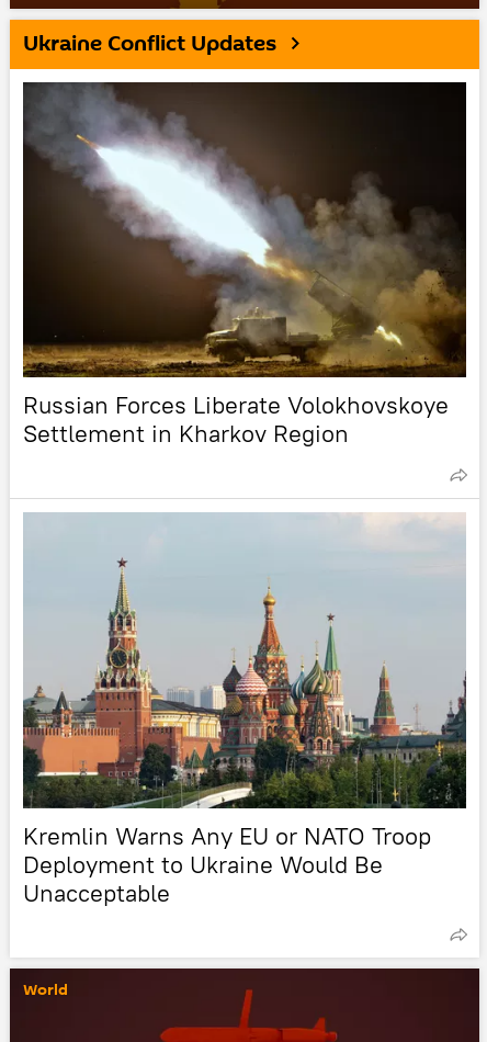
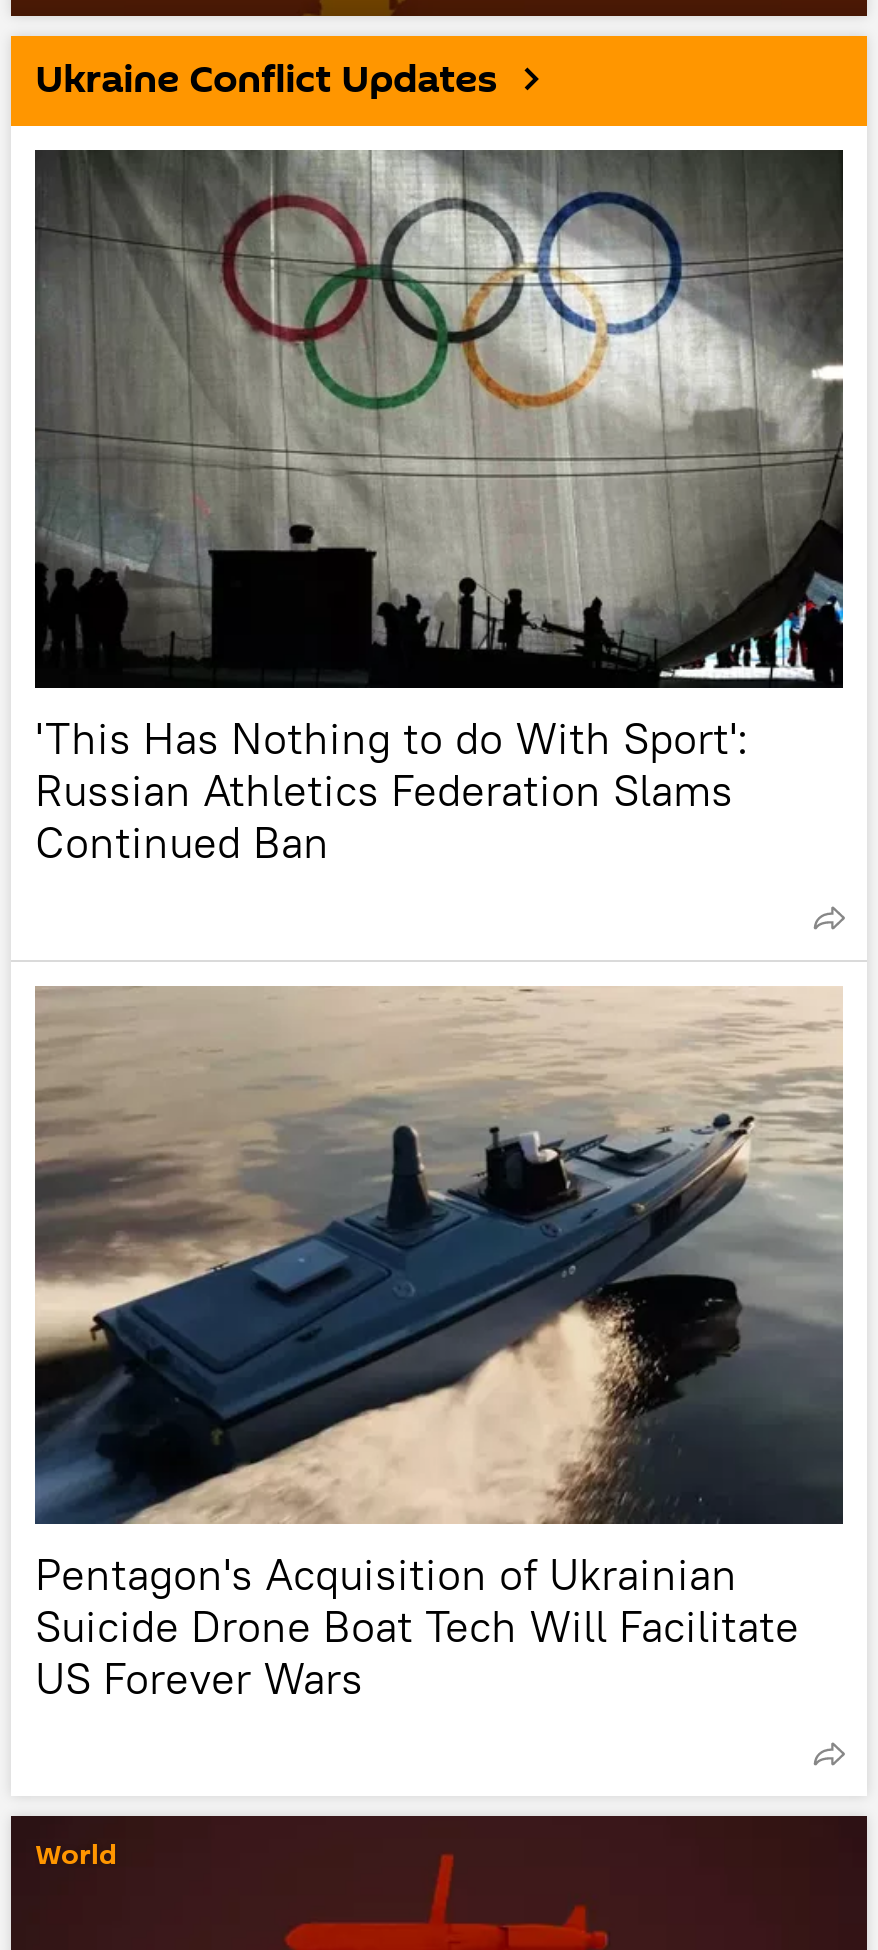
[22,82,466,449] [image] | Russian Forces Liberate Volokhovskoye | Settlement in Kharkov Region -> [35,150,845,871] [image] | 'This Has Nothing to do With Sport': | Russian Athletics Federation Slams | Continued Ban
[23,512,465,908] [image] | Kremlin Warns Any EU or NATO Troop | Deployment to Ukraine Would Be | Unacceptable -> [35,986,843,1706] [image] | Pentagon's Acquisition of Ukrainian | Suicide Drone Boat Tech Will Facilitate | US Forever Wars

